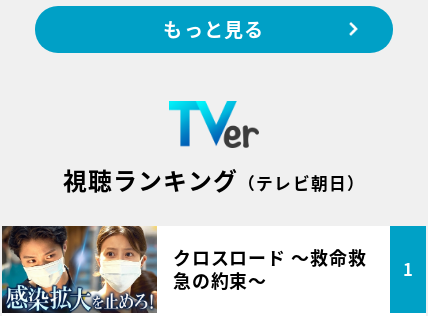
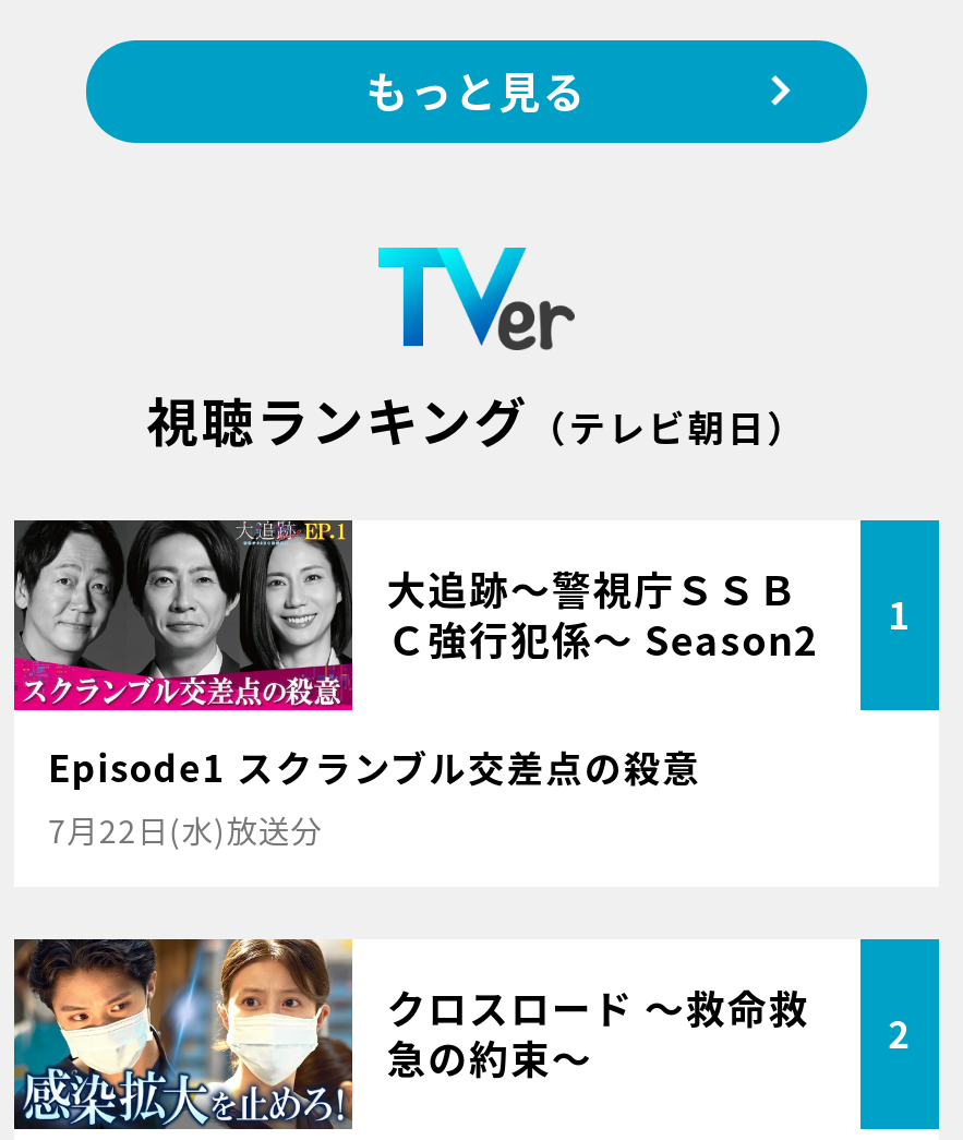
none -> [12,518,912,852] [image] | 大追跡～警視庁ＳＳＢ | Ｃ強行犯係～ Season2 | 1 | Episode1 スクランブル交差点の殺意 | 7月22日(水)放送分
[173,244,413,281] クロスロード ～救命救 1 -> [387,979,912,1060] クロスロード ～救命救 2

